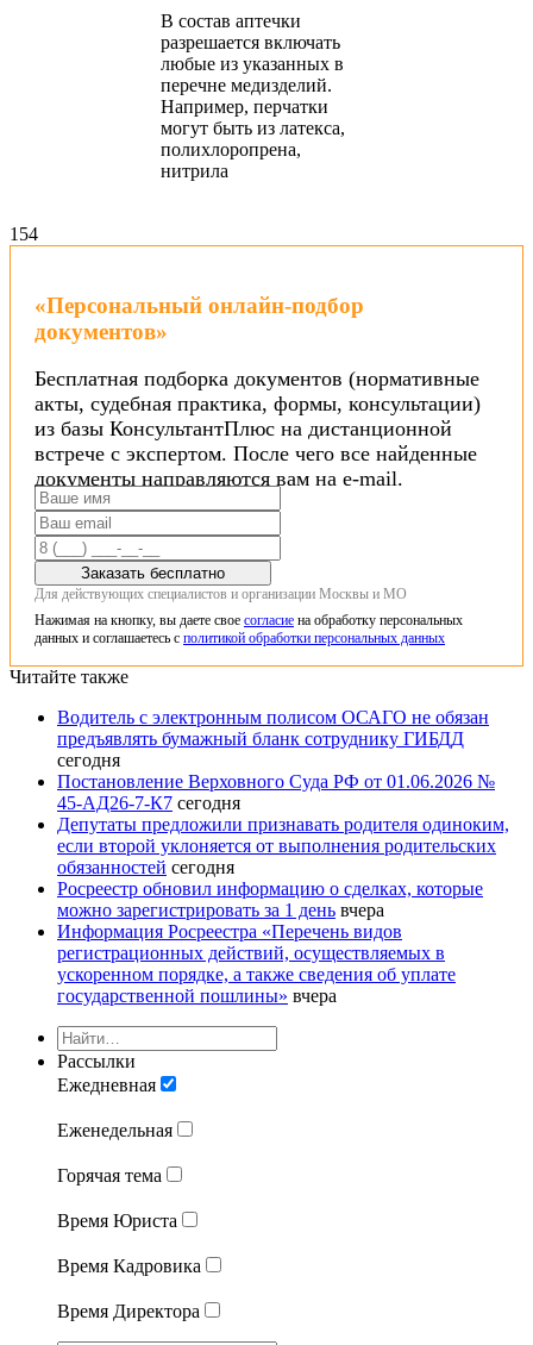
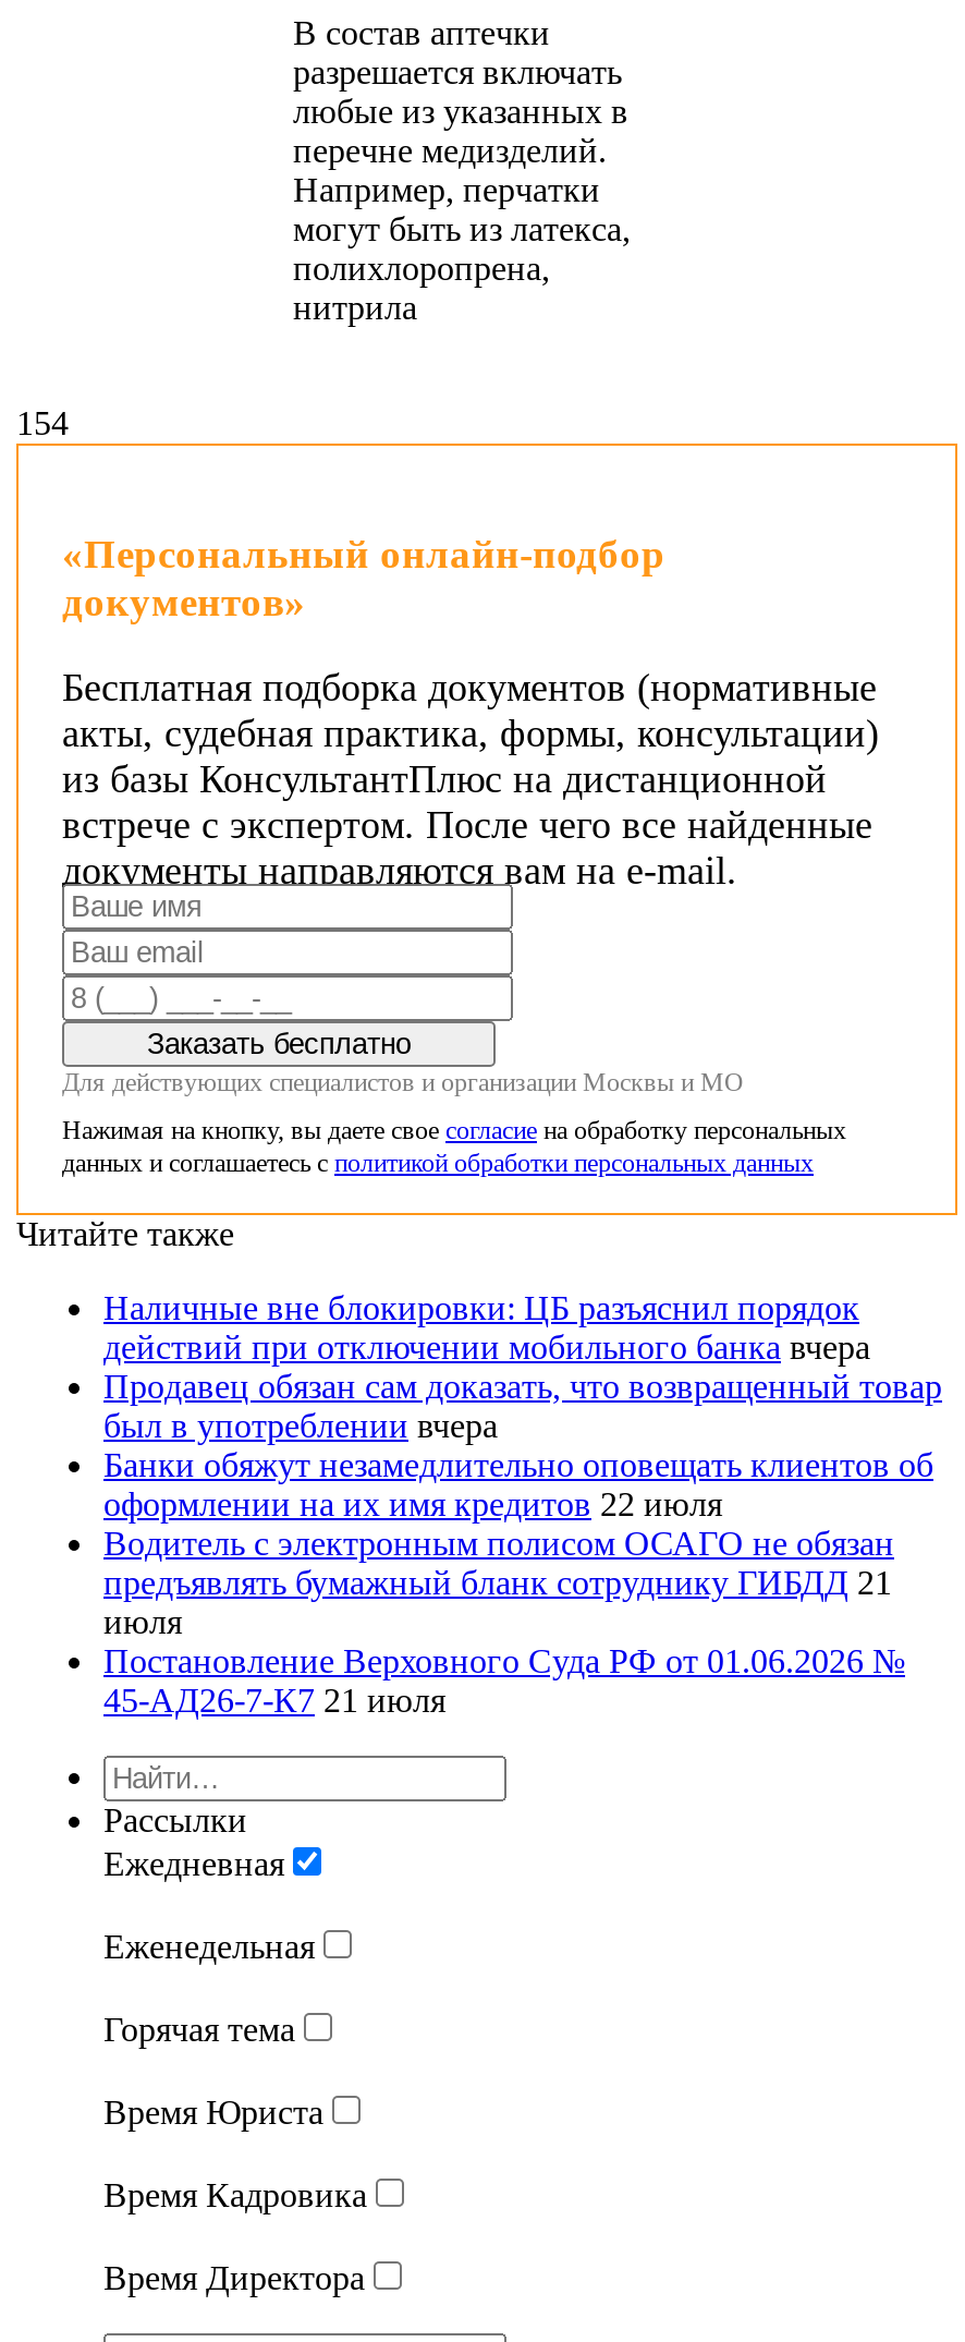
none -> [103,1290,942,1523] Наличные вне блокировки: ЦБ разъяснил порядок | действий при отключении мобильного банка вчера | Продавец обязан сам доказать, что возвращенный товар | был в употреблении вчера | Банки обяжут незамедлительно оповещать клиентов об | оформлении на их имя кредитов 22 июля
moved [57,707,489,727] -> [103,1525,894,1562]: Водитель с электронным полисом ОСАГО не обязан
[57,729,464,770] предъявлять бумажный бланк сотруднику ГИБДД | сегодня -> [103,1564,892,1641] предъявлять бумажный бланк сотруднику ГИБДД 21 | июля
moved [57,772,495,792] -> [103,1643,905,1680]: Постановление Верховного Суда РФ от 01.06.2026 №
[57,793,509,1006] 45-АД26-7-К7 сегодня | Депутаты предложили признавать родителя одиноким, | если второй уклоняется от выполнения родительских | обязанностей сегодня | Росреестр обновил информацию о сделках, которые | можно зарегистрировать за 1 день вчера | Информация Росреестра «Перечень видов | регистрационных действий, осуществляемых в | ускоренном порядке, а также сведения об уплате | государственной пошлины» вчера -> [103,1682,445,1719] 45-АД26-7-К7 21 июля

